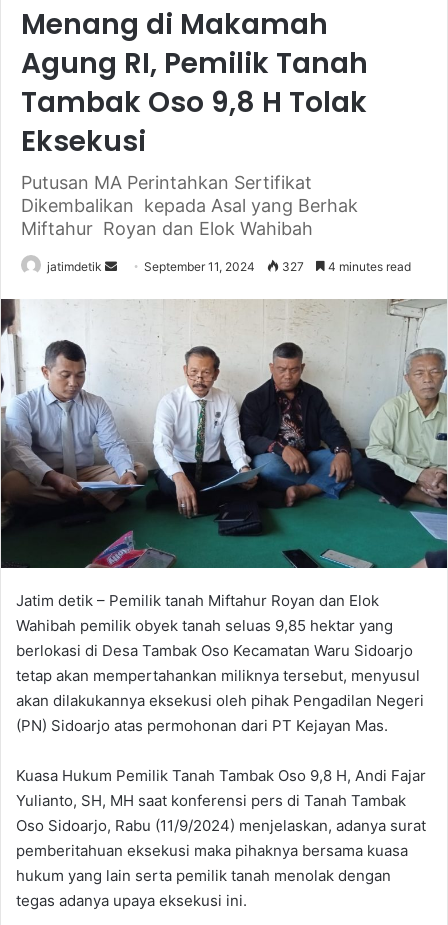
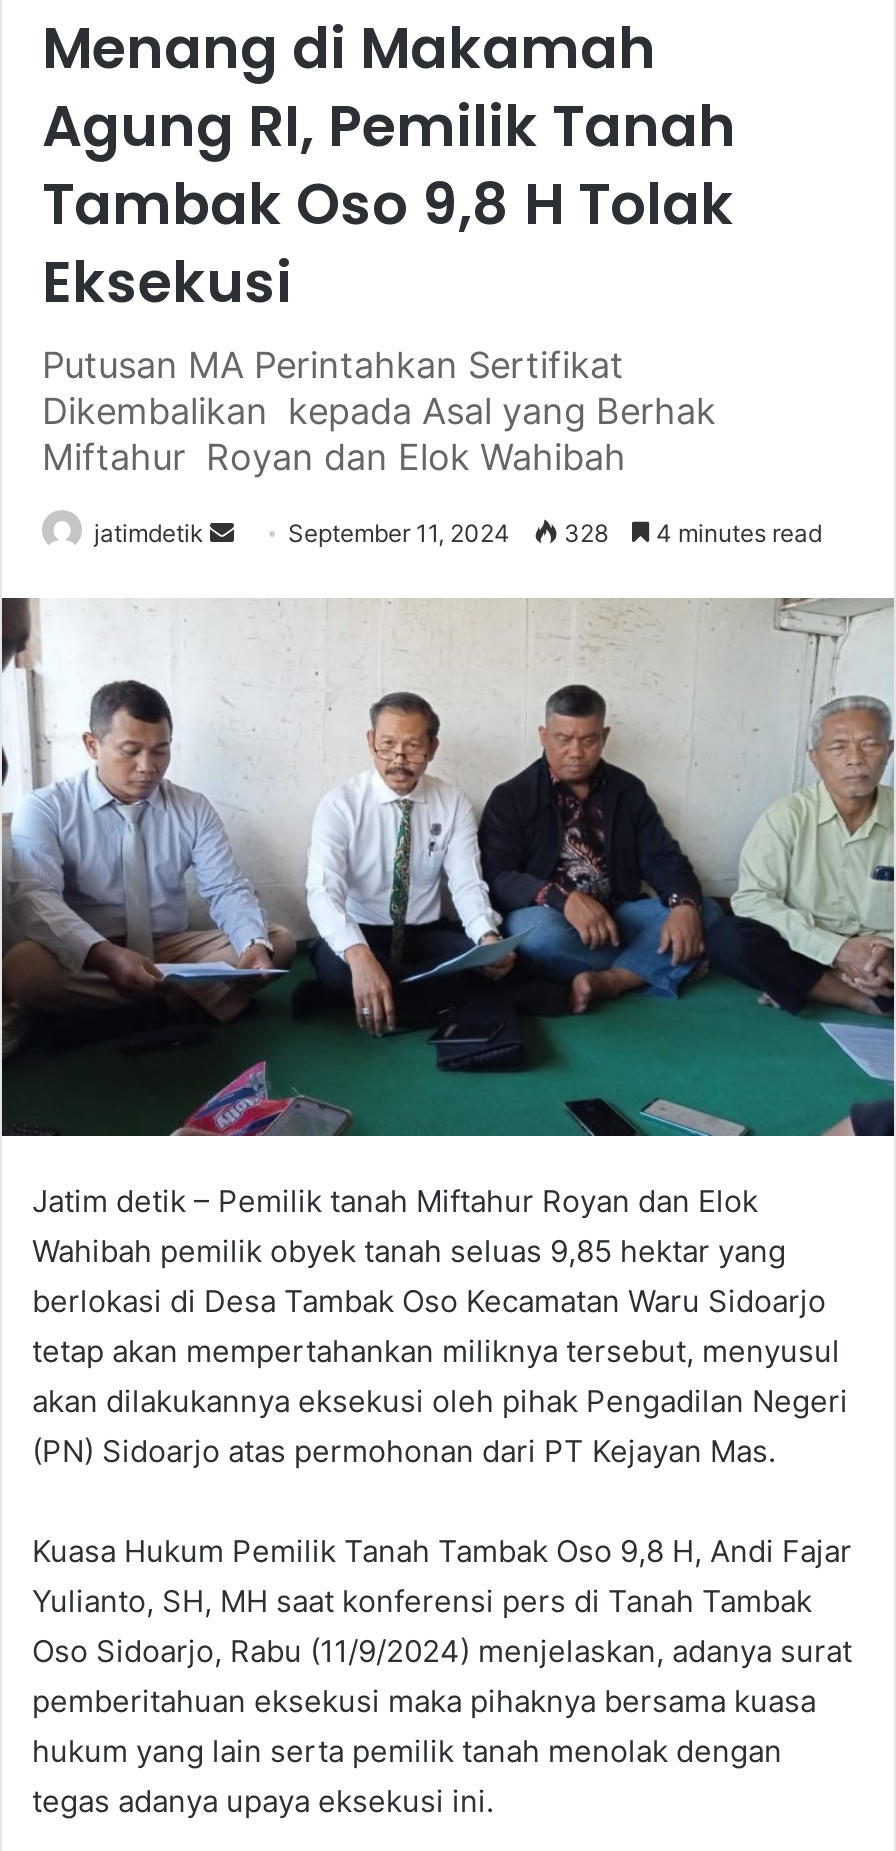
[279,259,304,274] 327 -> [558,518,608,548] 328

